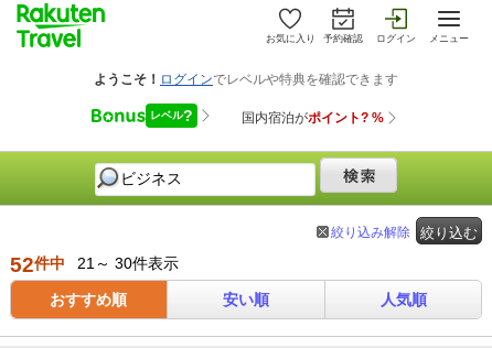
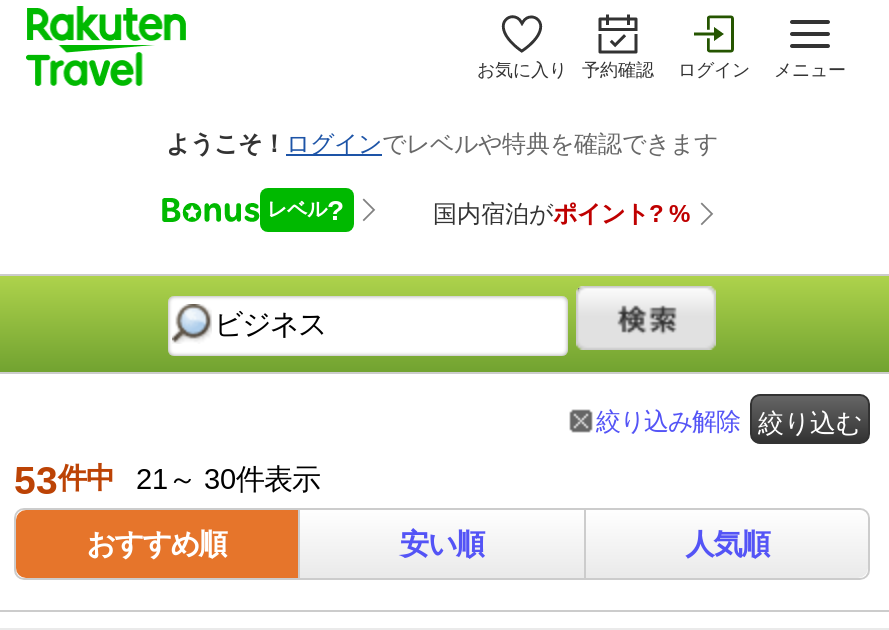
[10,253,179,276] 52件中 21～ 30件表示 -> [14,460,320,502] 53件中 21～ 30件表示

